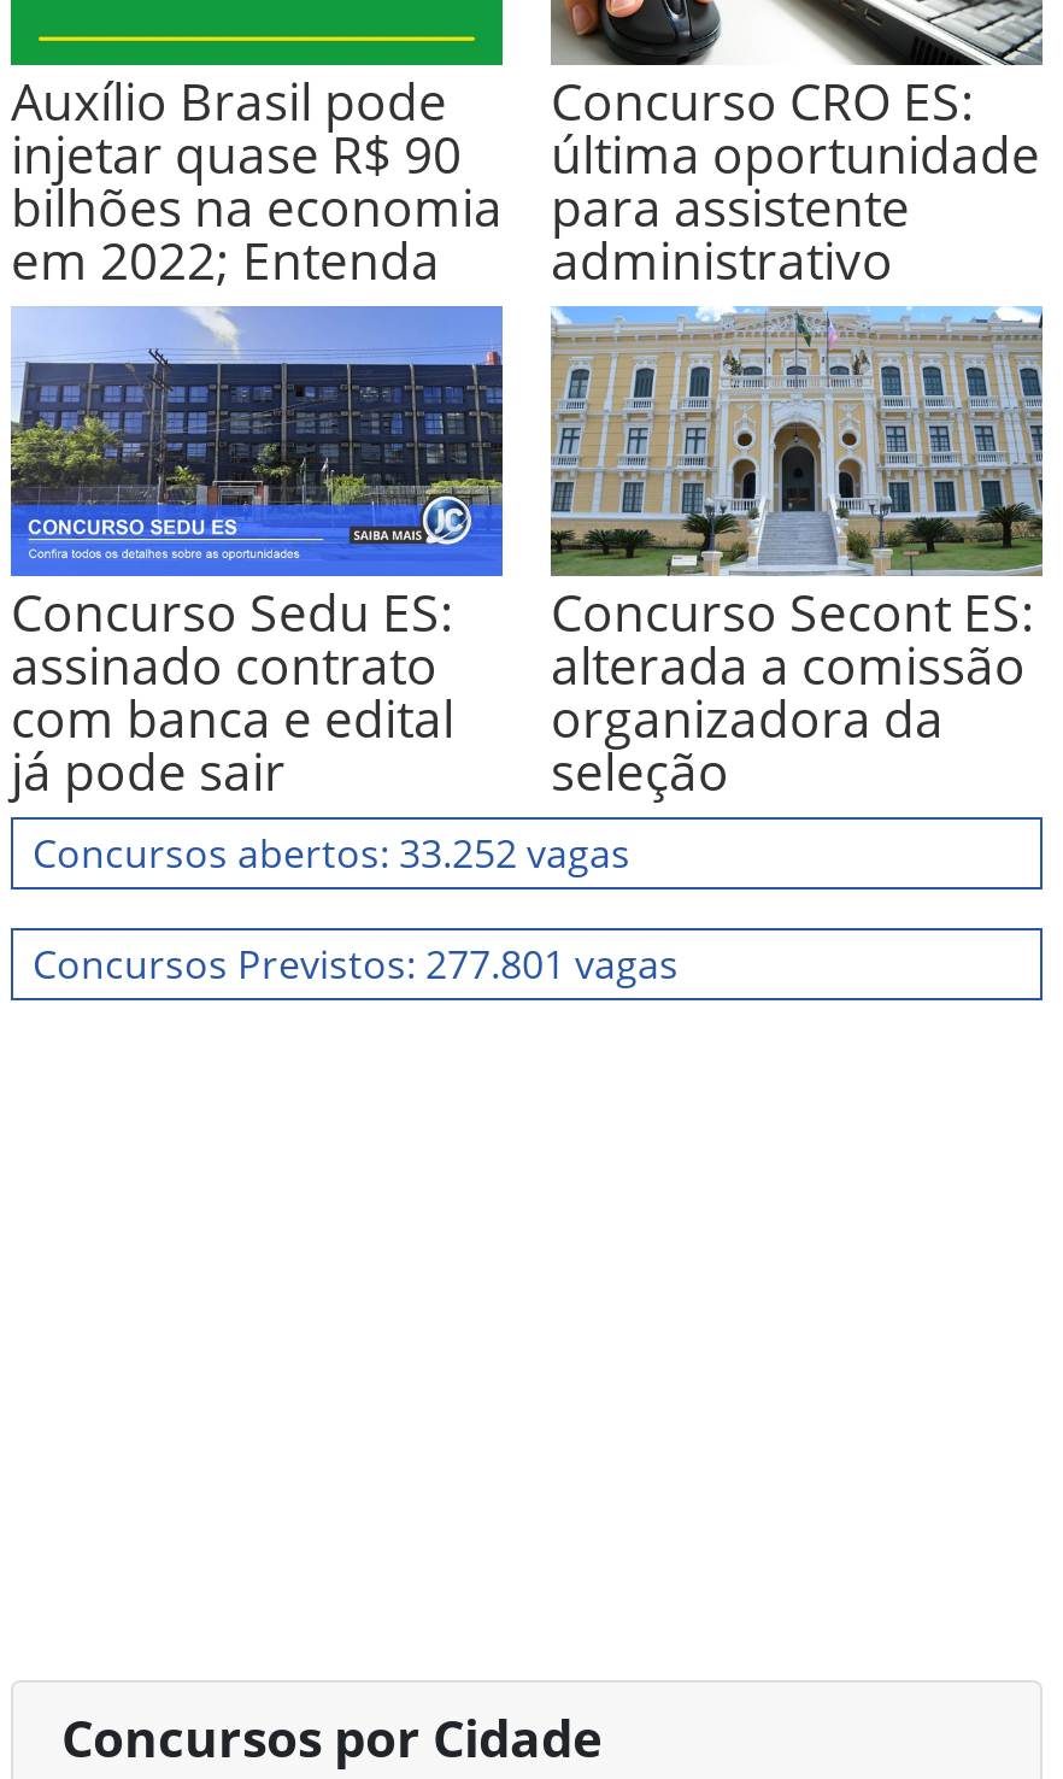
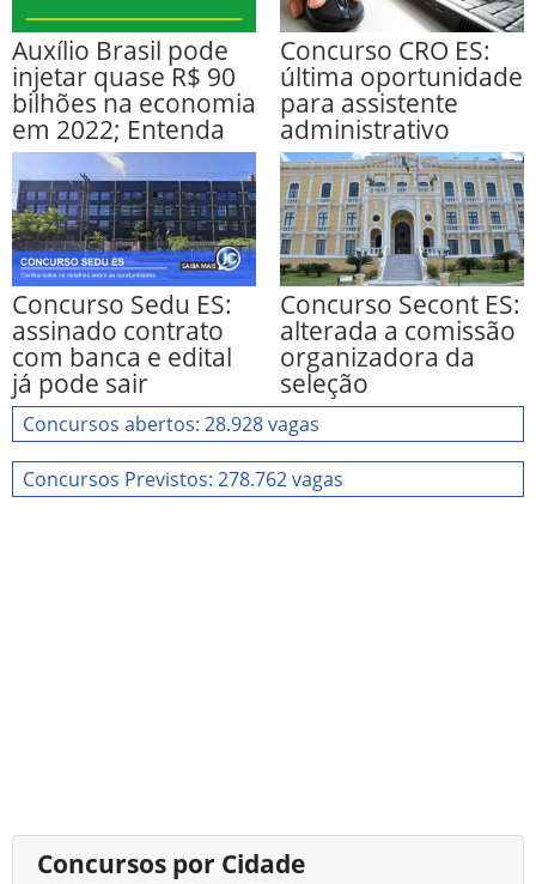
[33,828,630,881] Concursos abertos: 33.252 vagas -> [23,411,319,438] Concursos abertos: 28.928 vagas
[33,939,679,992] Concursos Previstos: 277.801 vagas -> [23,466,343,493] Concursos Previstos: 278.762 vagas

